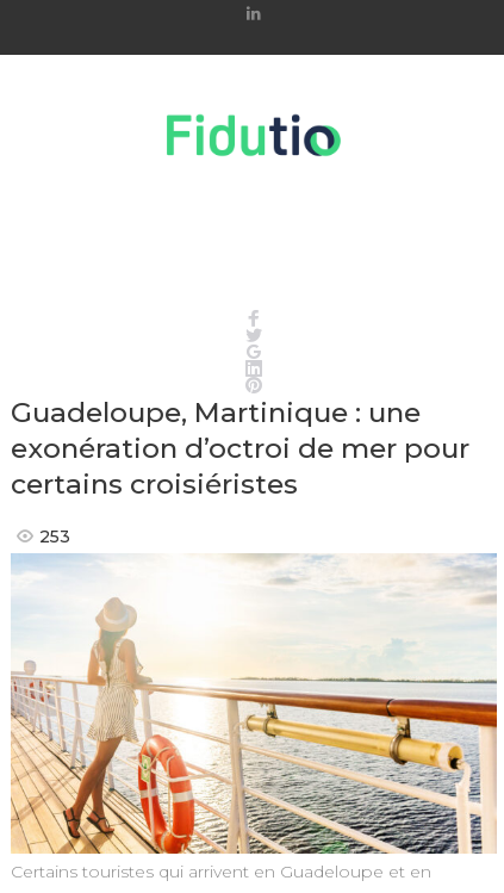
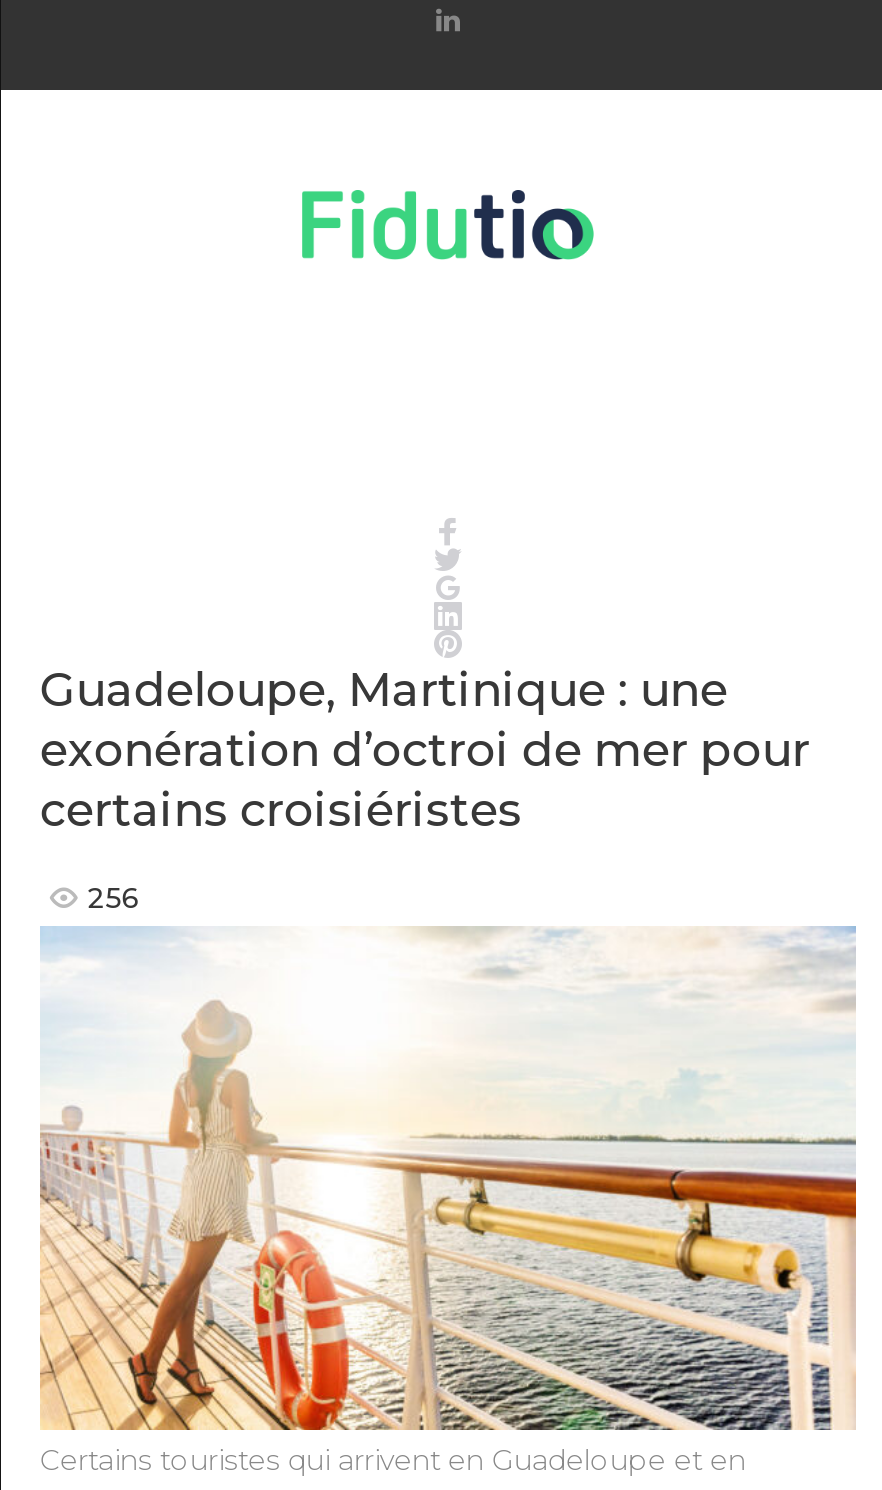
[39,526,70,548] 253 -> [88,881,140,917] 256

